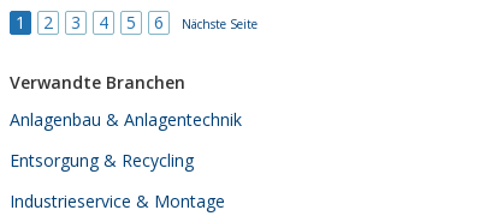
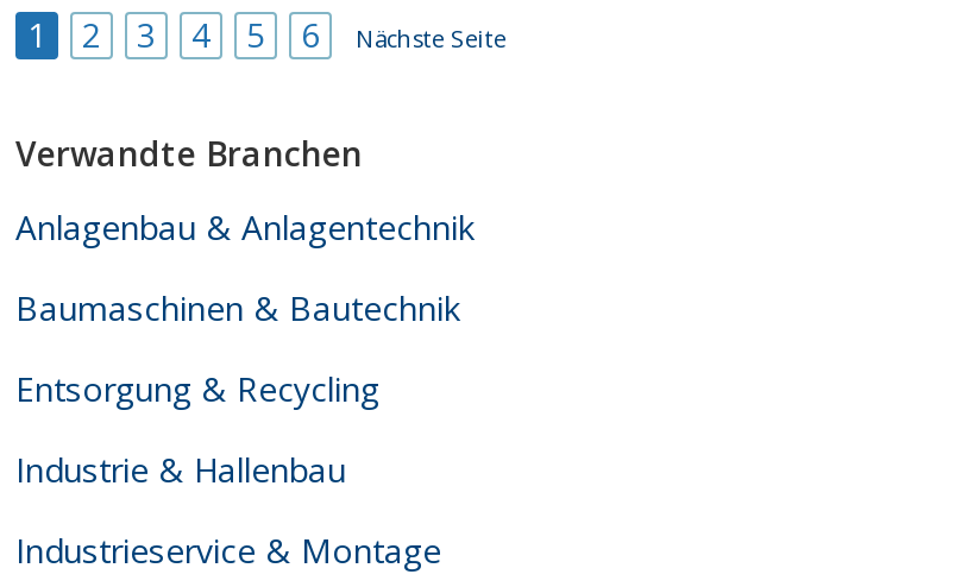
none -> [15,285,460,330] Baumaschinen & Bautechnik
none -> [15,447,346,492] Industrie & Hallenbau

